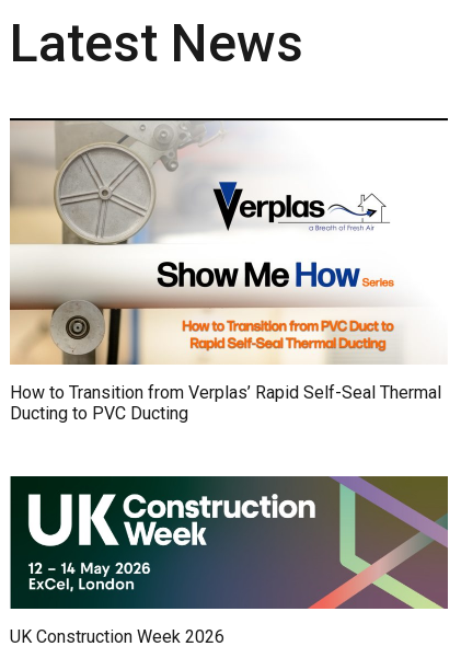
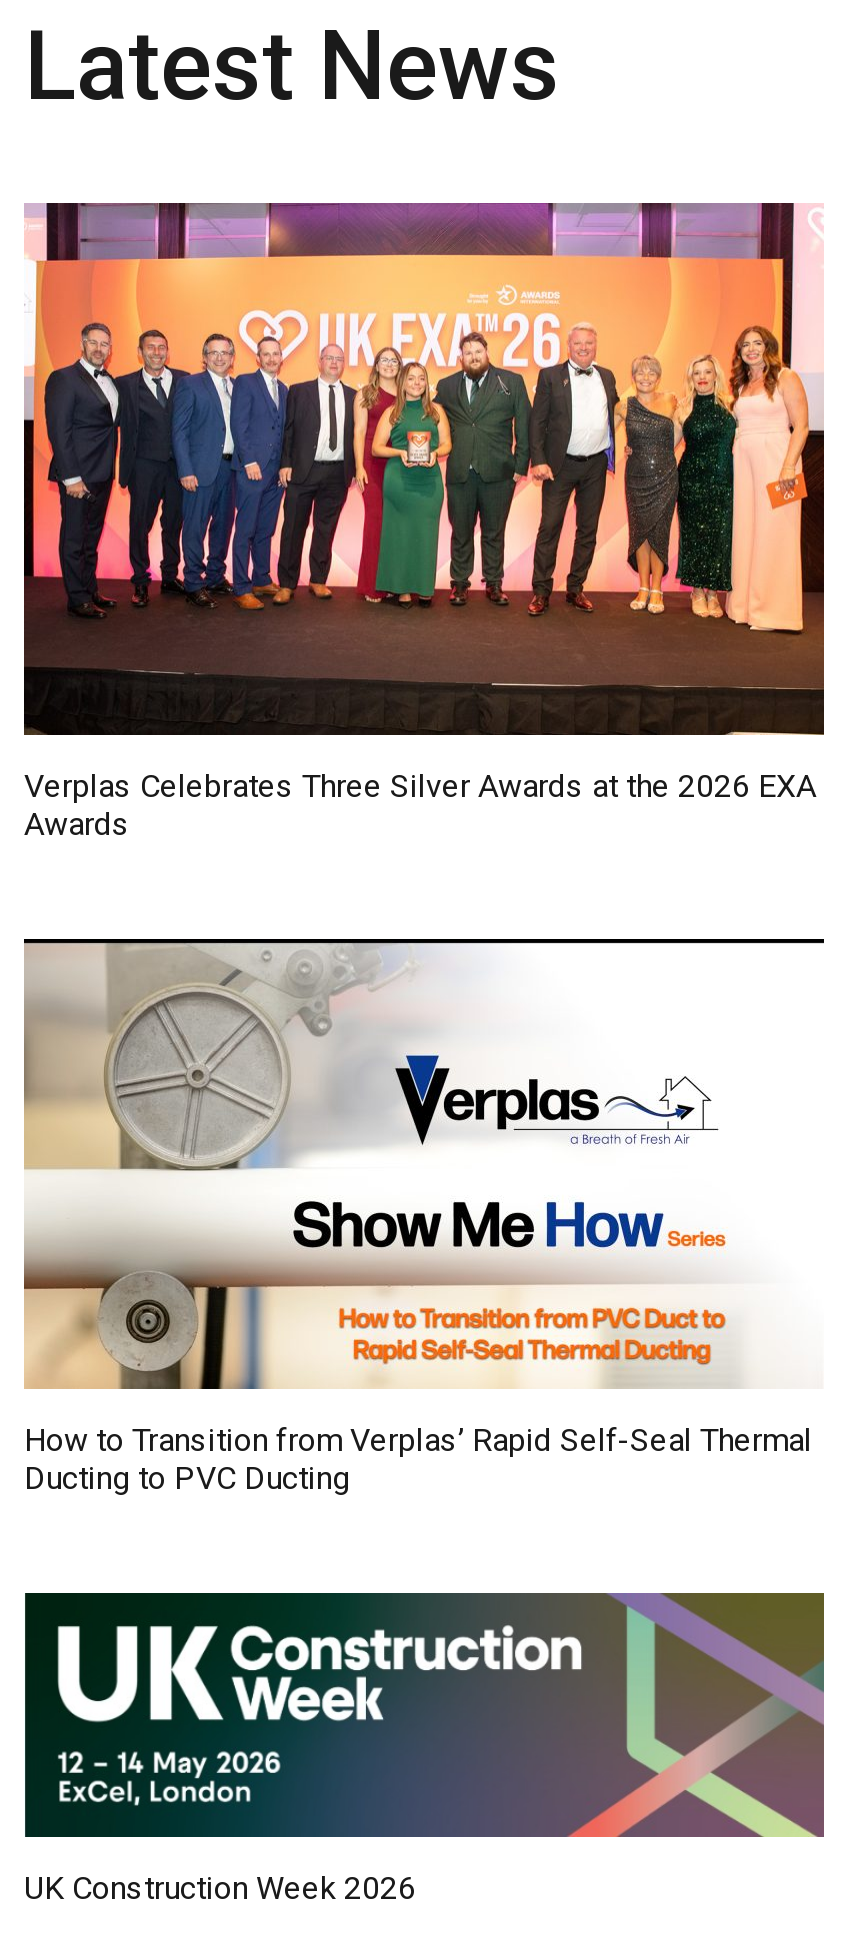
none -> [22,201,826,844] [image] | Verplas Celebrates Three Silver Awards at the 2026 EXA | Awards

